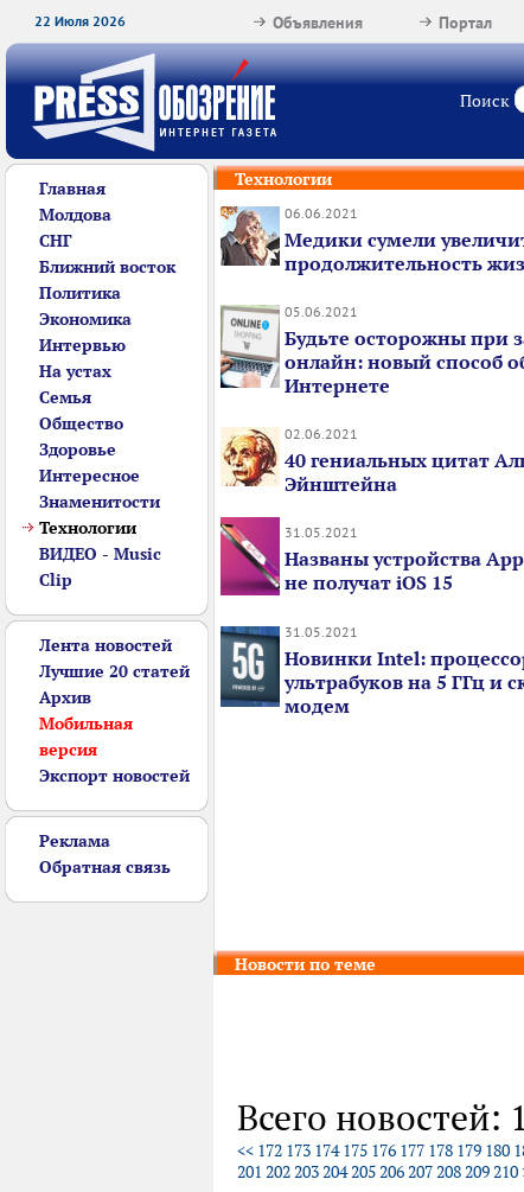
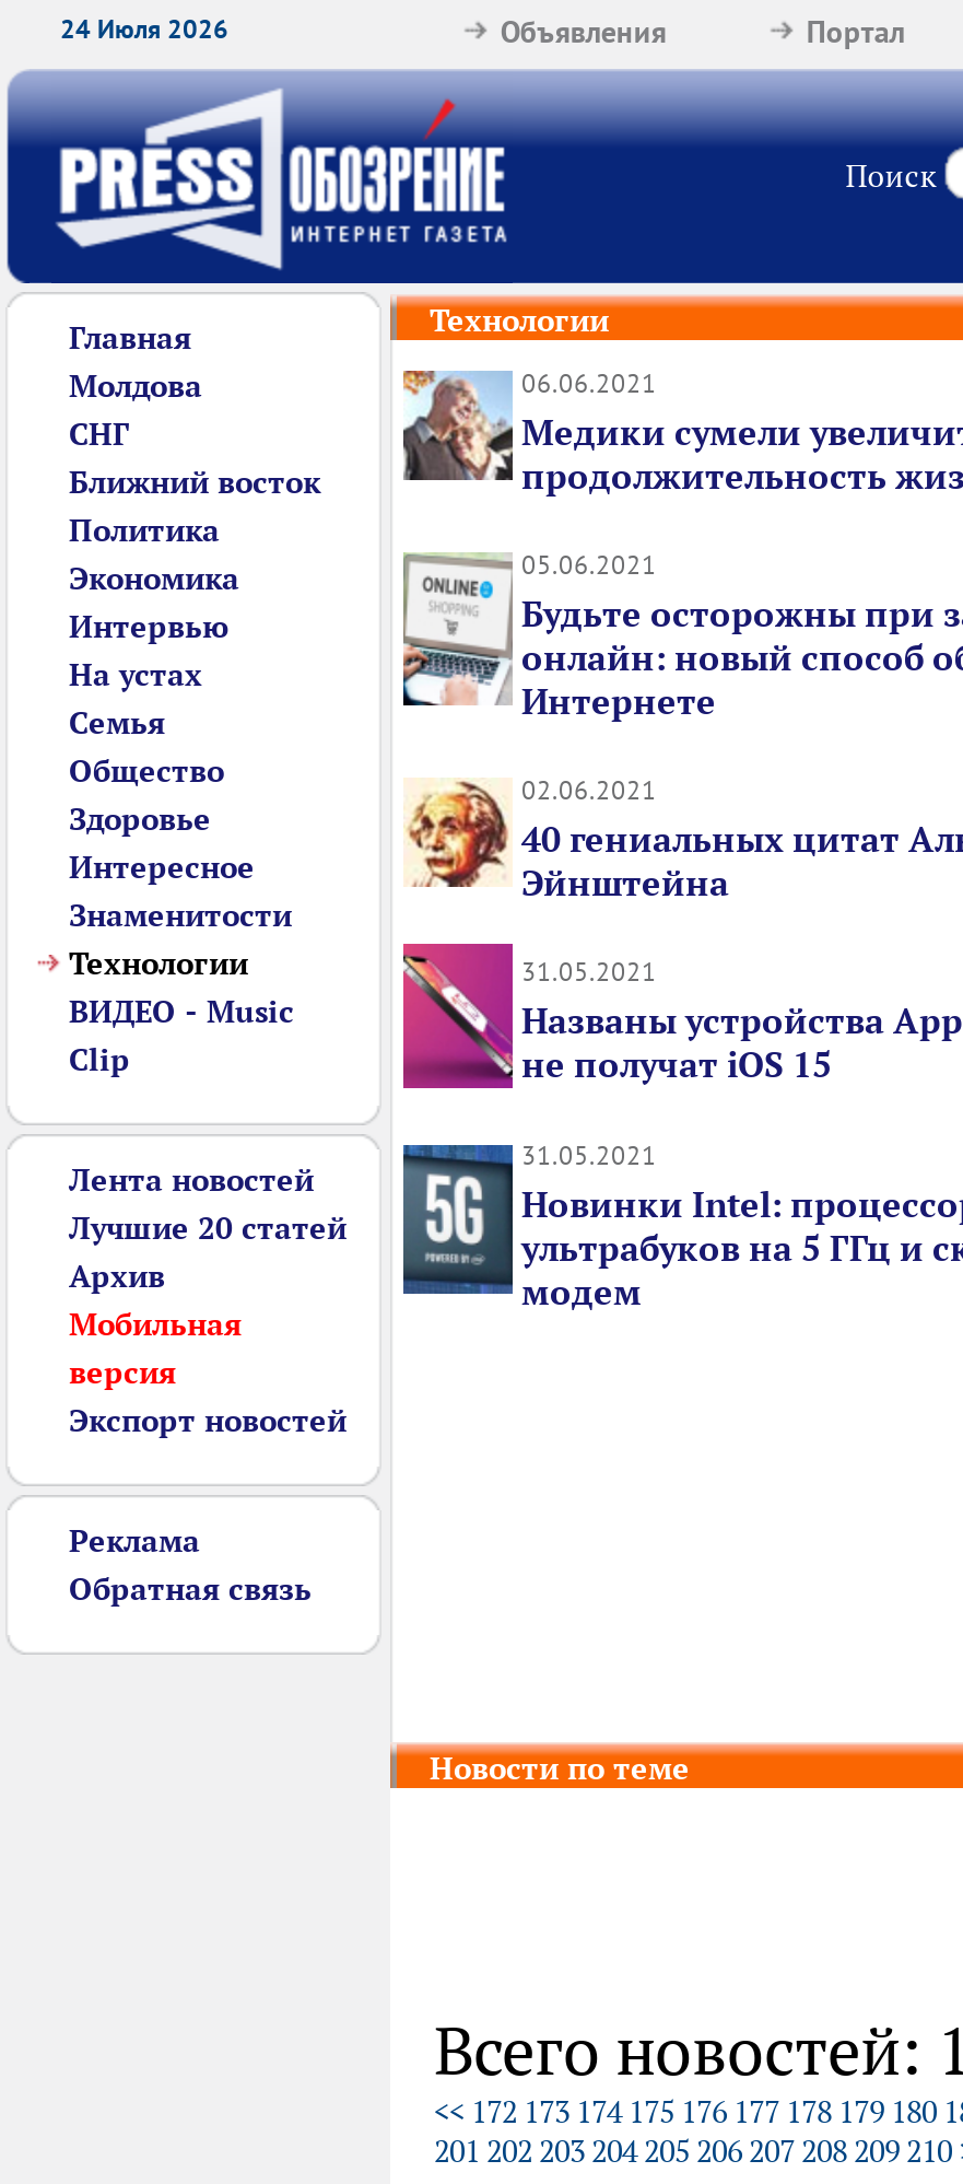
[34,12,126,30] 22 Июля 2026 -> [60,12,228,45] 24 Июля 2026

